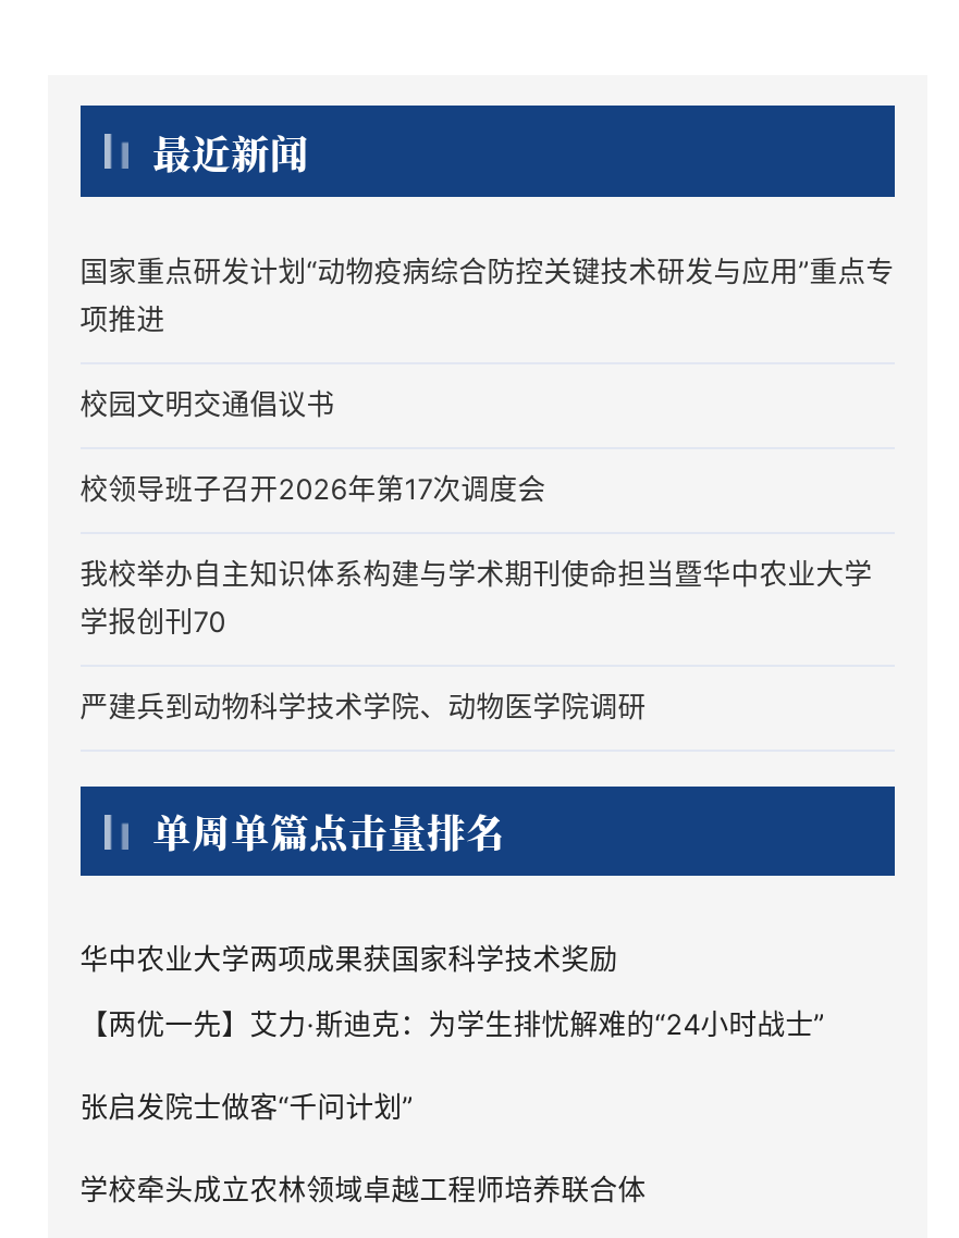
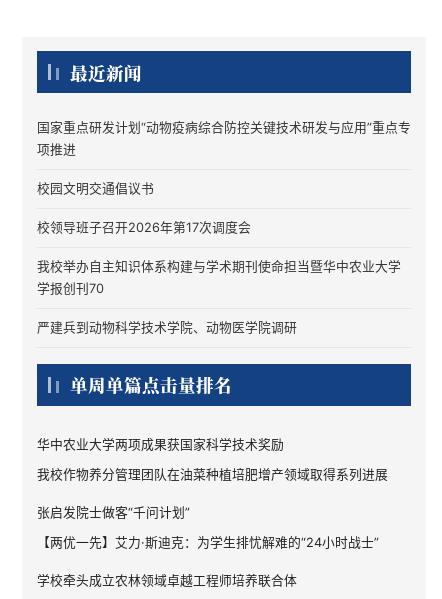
none -> [37,466,388,481] 我校作物养分管理团队在油菜种植培肥增产领域取得系列进展
moved [80,1010,825,1042] -> [37,534,379,549]: 【两优一先】艾力·斯迪克：为学生排忧解难的“24小时战士”

